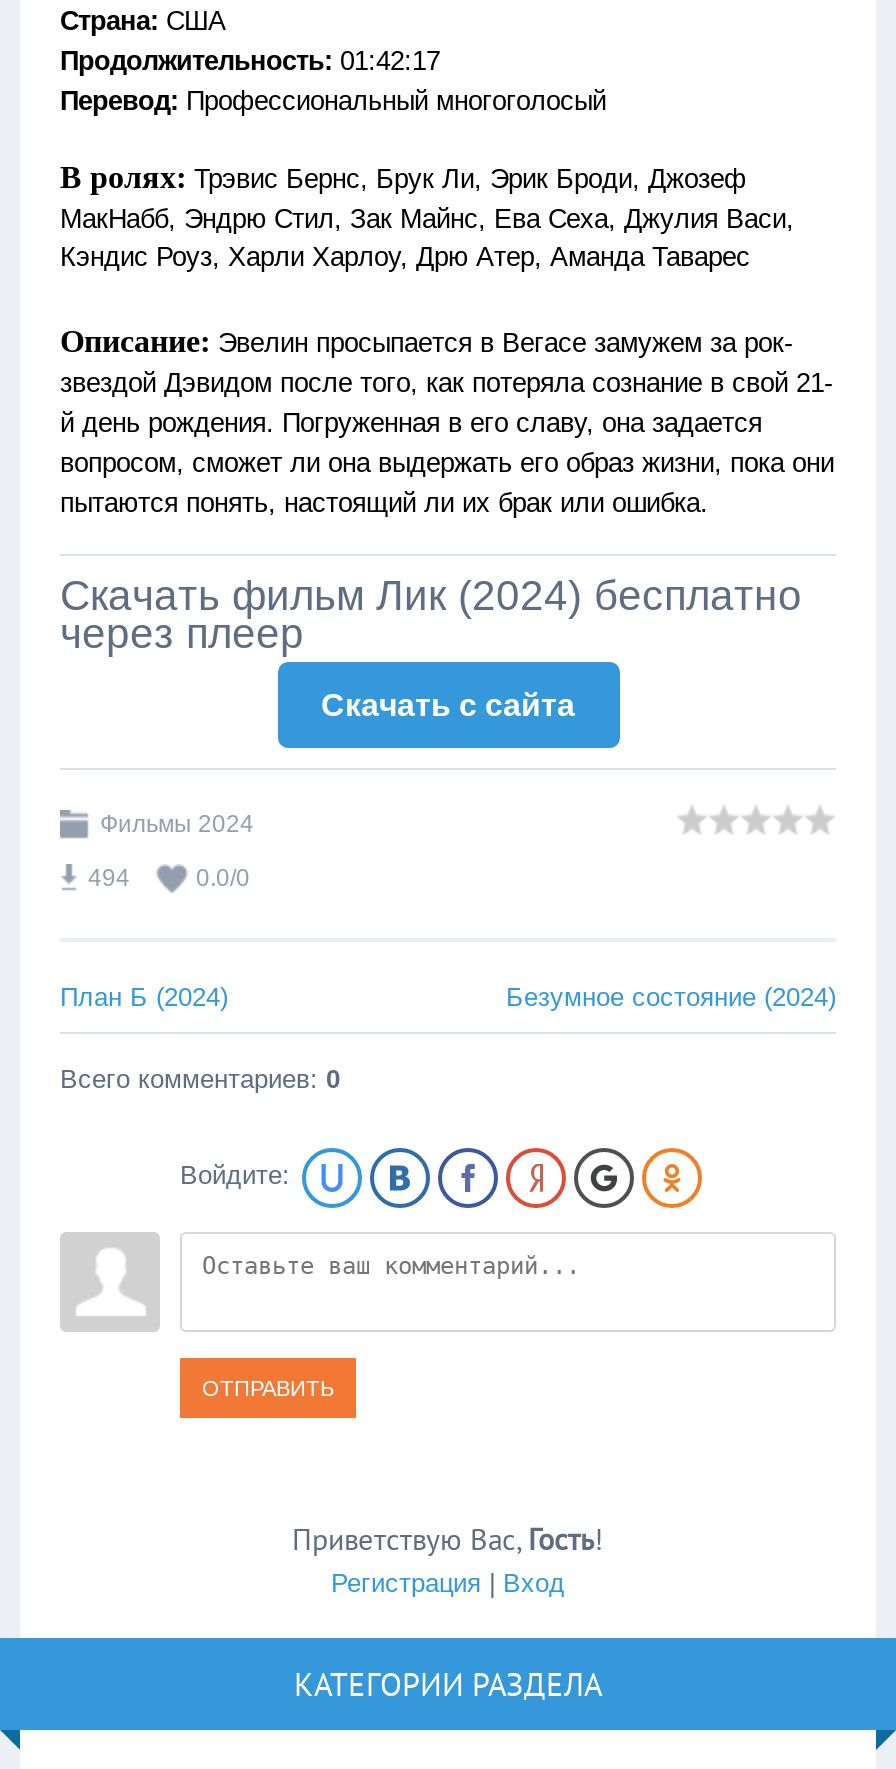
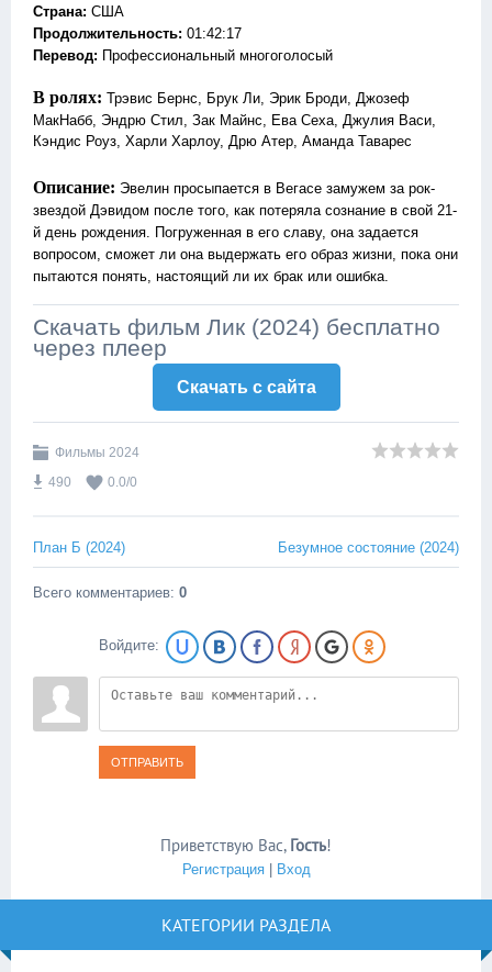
[88,864,130,892] 494 -> [48,474,71,490] 490

